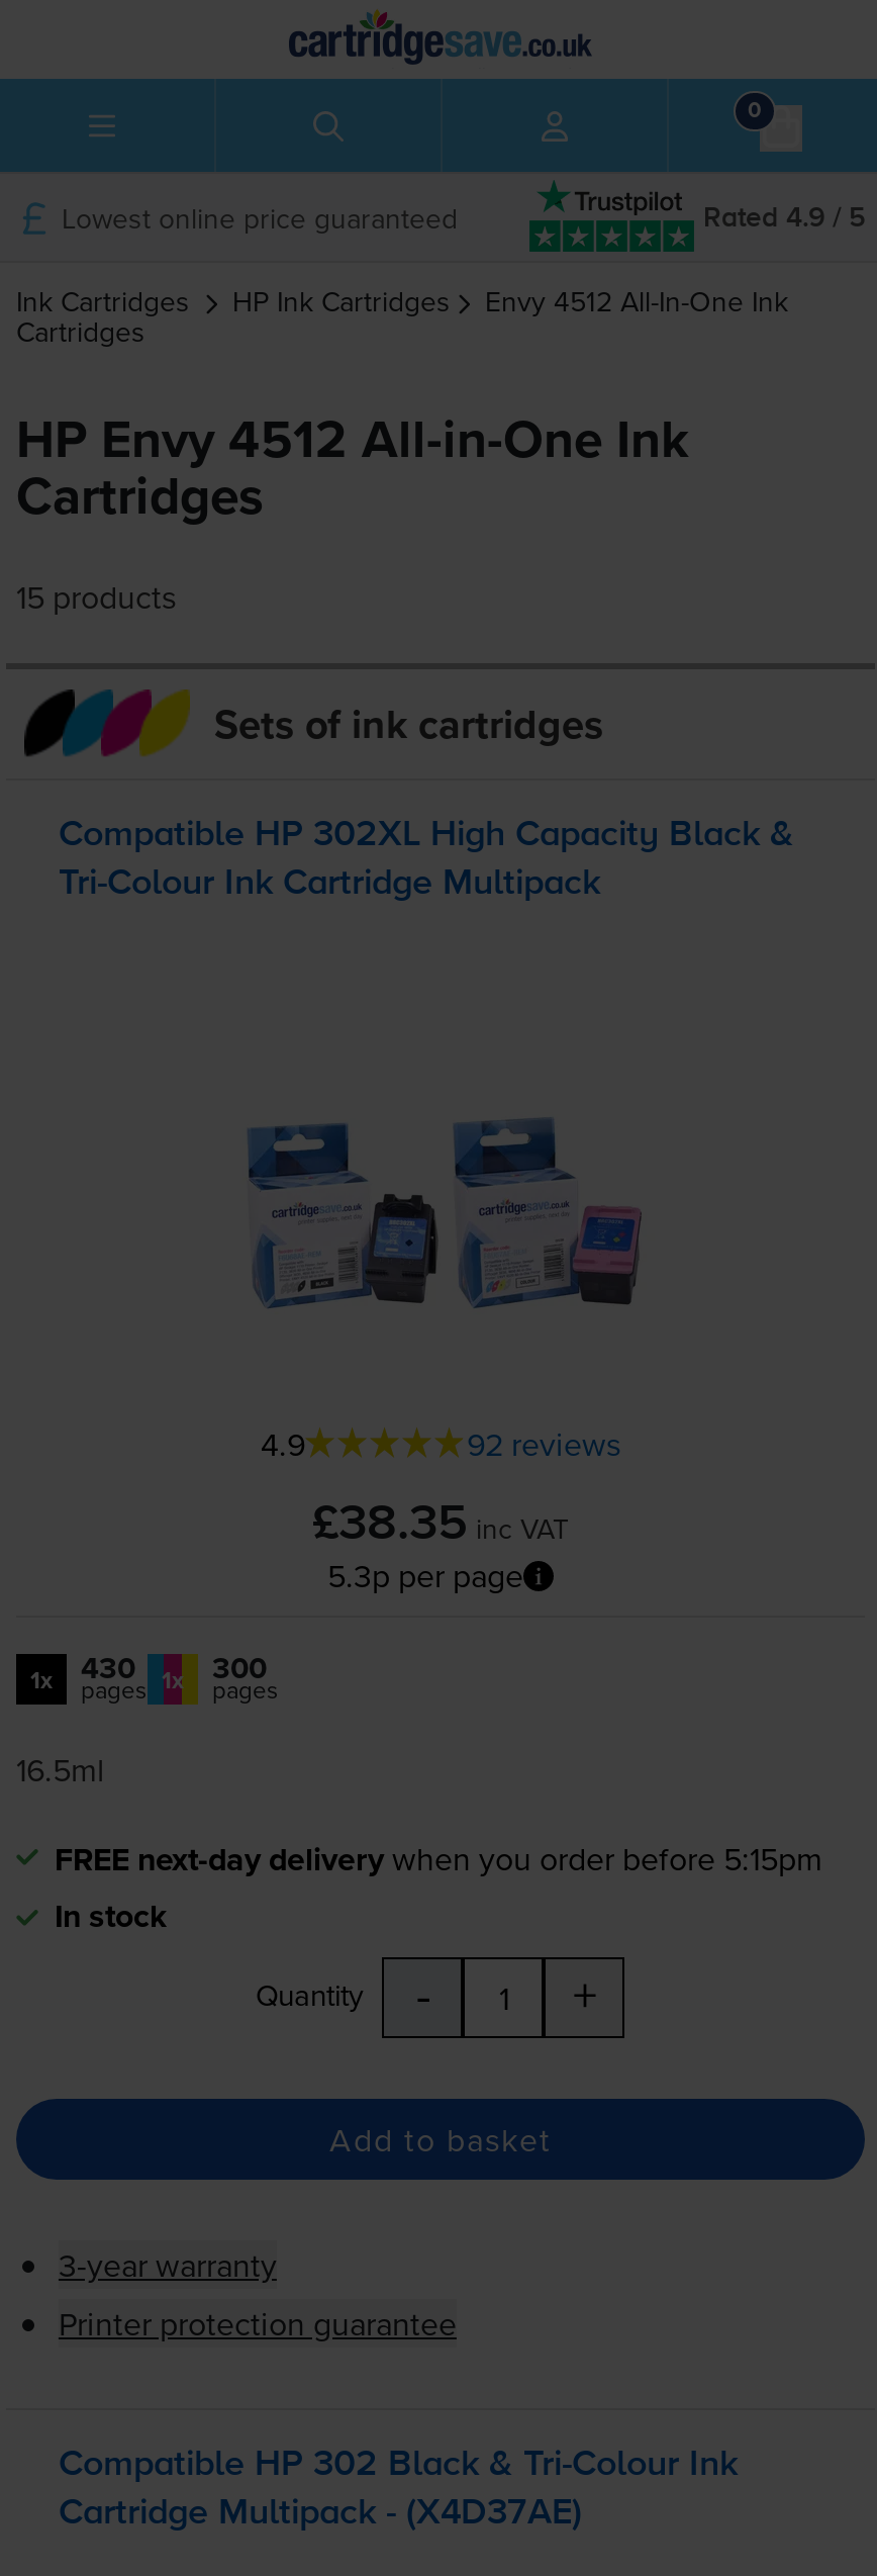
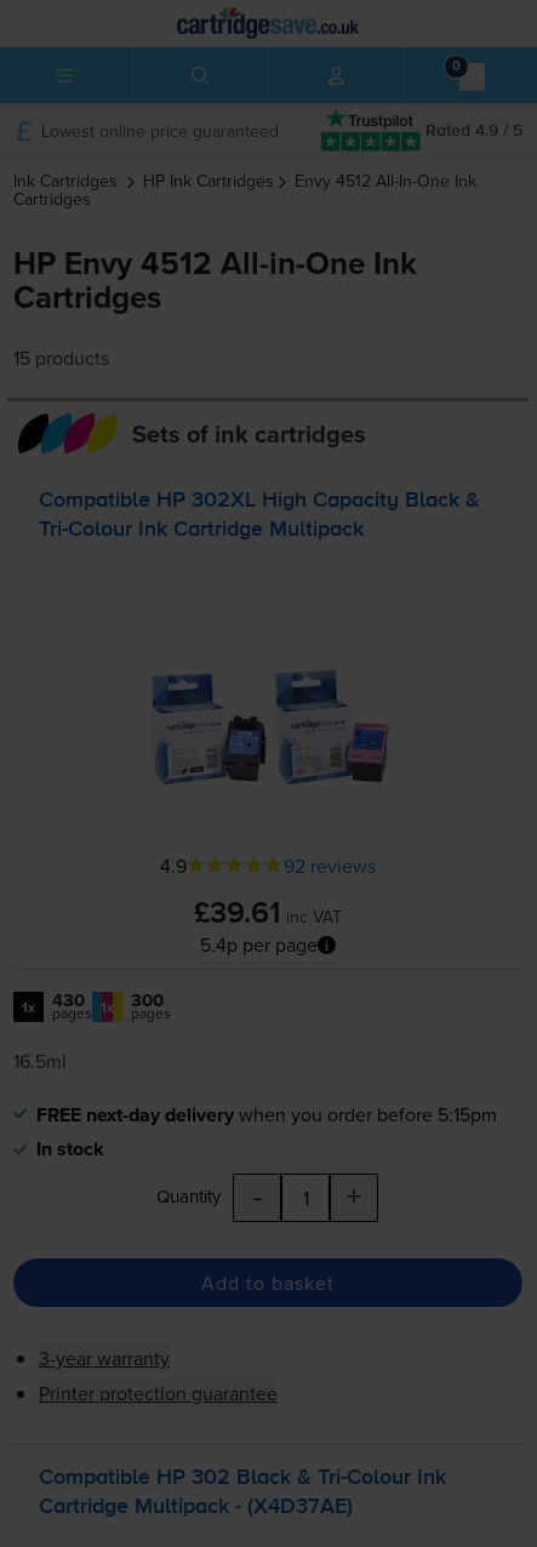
[312,1501,569,1551] £38.35 inc VAT -> [194,900,342,930] £39.61 inc VAT
[327,1553,523,1598] 5.3p per page -> [200,931,318,958] 5.4p per page

